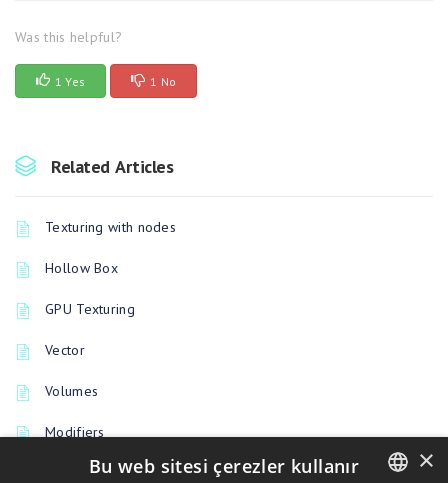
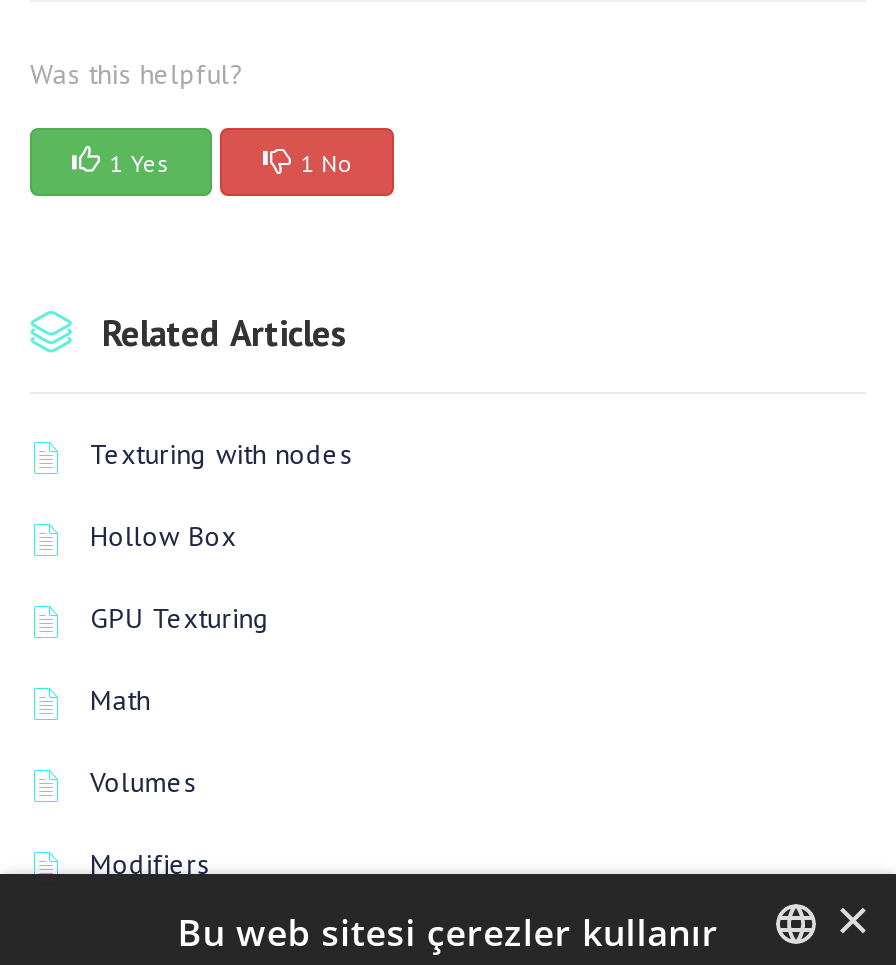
[45,341,85,359] Vector -> [90,682,150,718] Math

